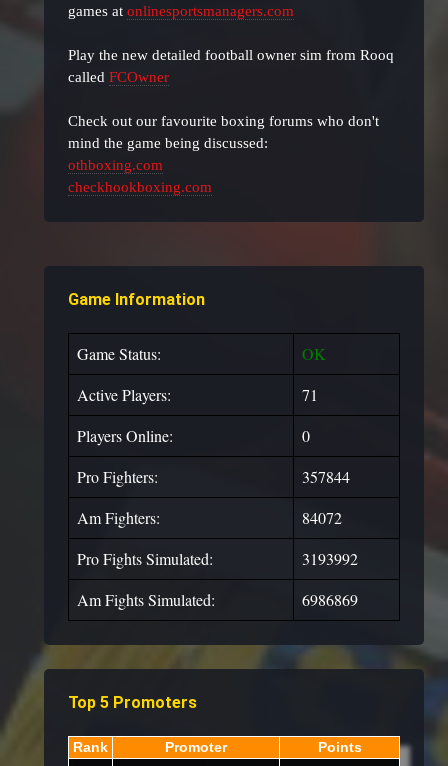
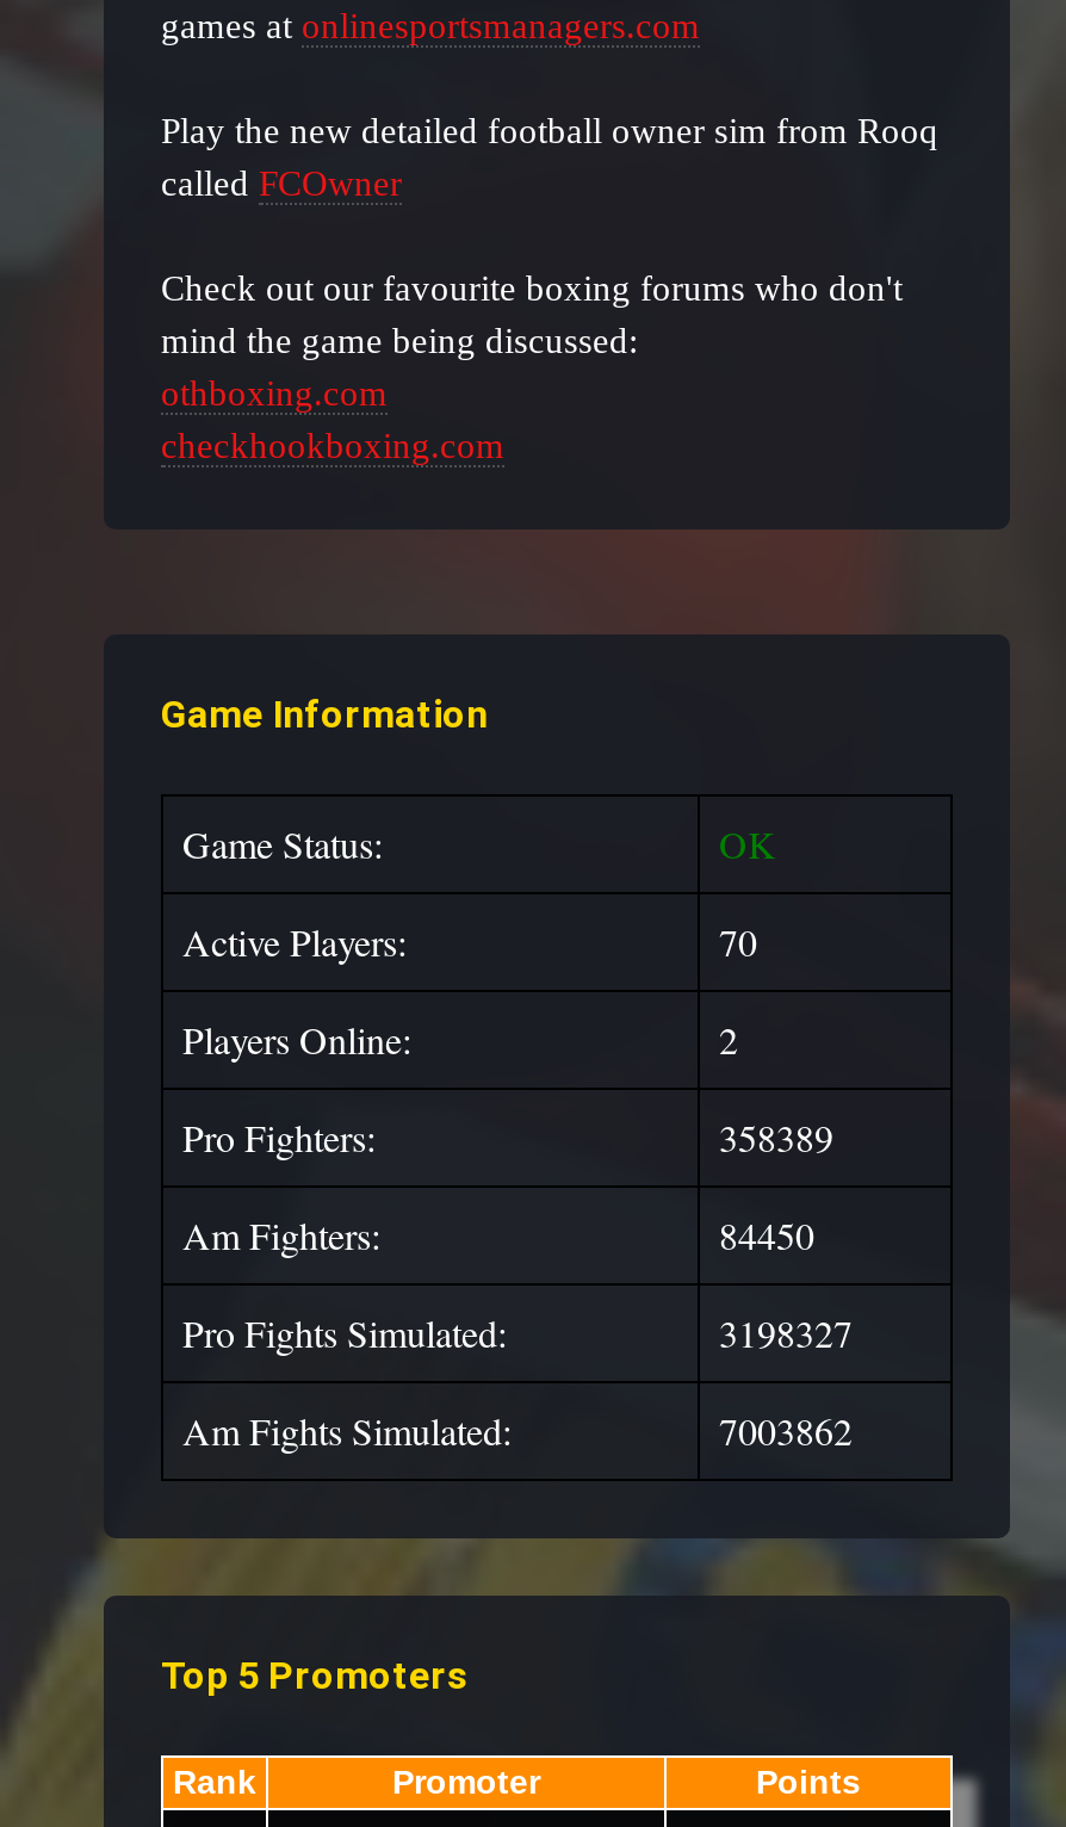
[302,384,318,405] 71 -> [719,915,757,965] 70
[302,425,310,446] 0 -> [719,1013,738,1063] 2
[302,466,350,487] 357844 -> [719,1111,833,1161] 358389
[302,507,342,528] 84072 -> [719,1209,814,1259] 84450
[302,548,358,569] 3193992 -> [719,1307,853,1357] 3198327
[302,589,358,610] 6986869 -> [719,1404,853,1454] 7003862

